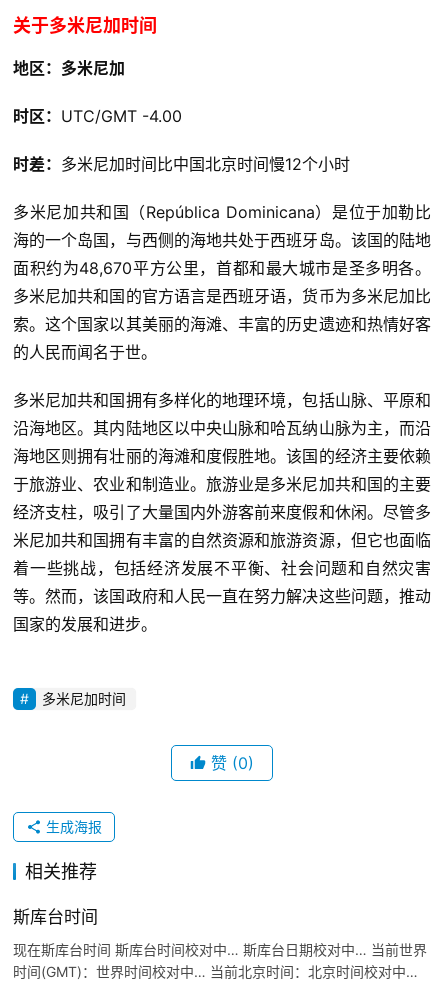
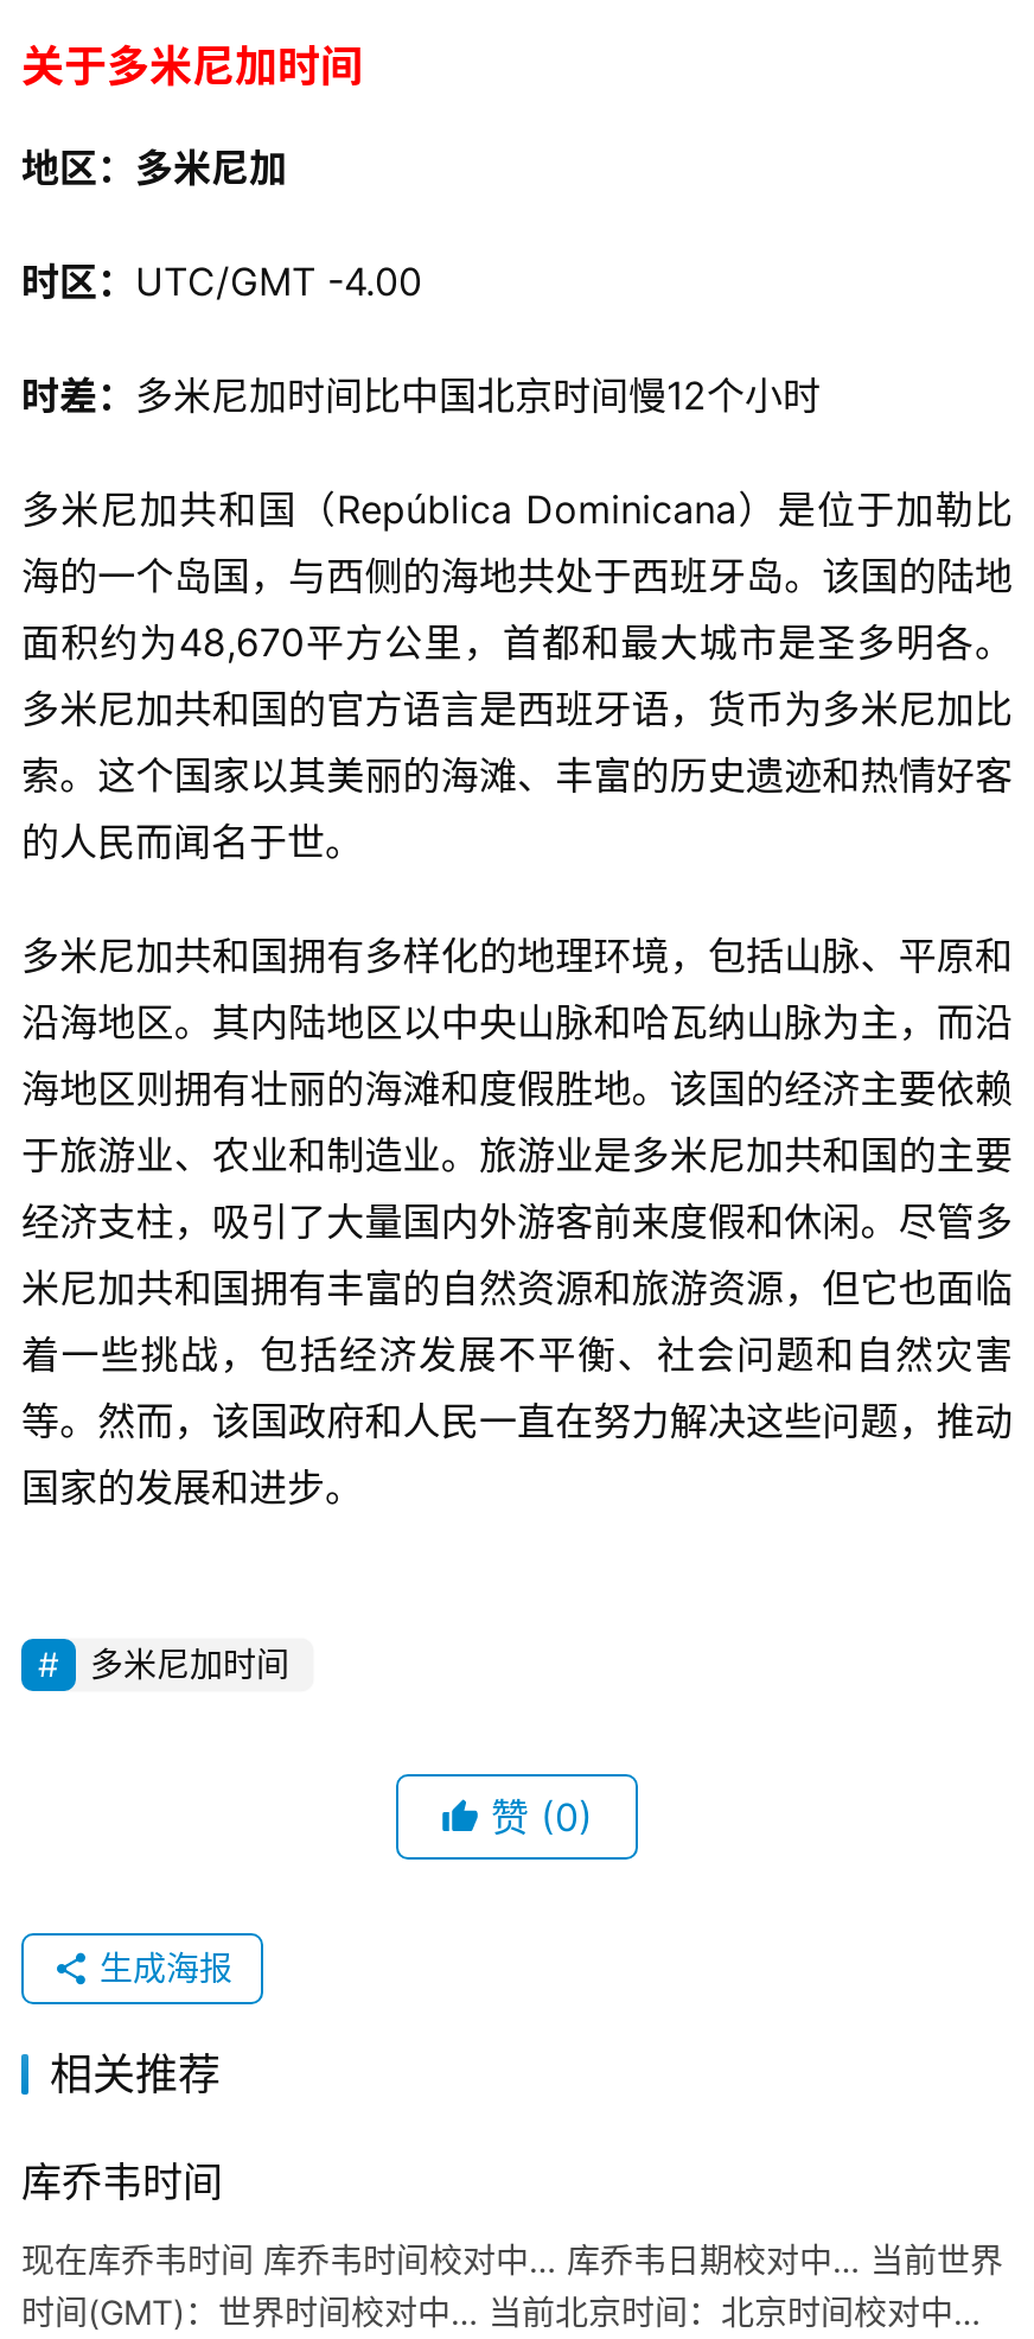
[13,907,98,927] 斯库台时间 -> [21,2159,223,2206] 库乔韦时间
[13,941,427,958] 现在斯库台时间 斯库台时间校对中… 斯库台日期校对中… 当前世界 -> [21,2239,1003,2280] 现在库乔韦时间 库乔韦时间校对中… 库乔韦日期校对中… 当前世界

